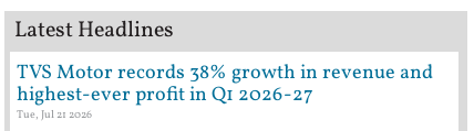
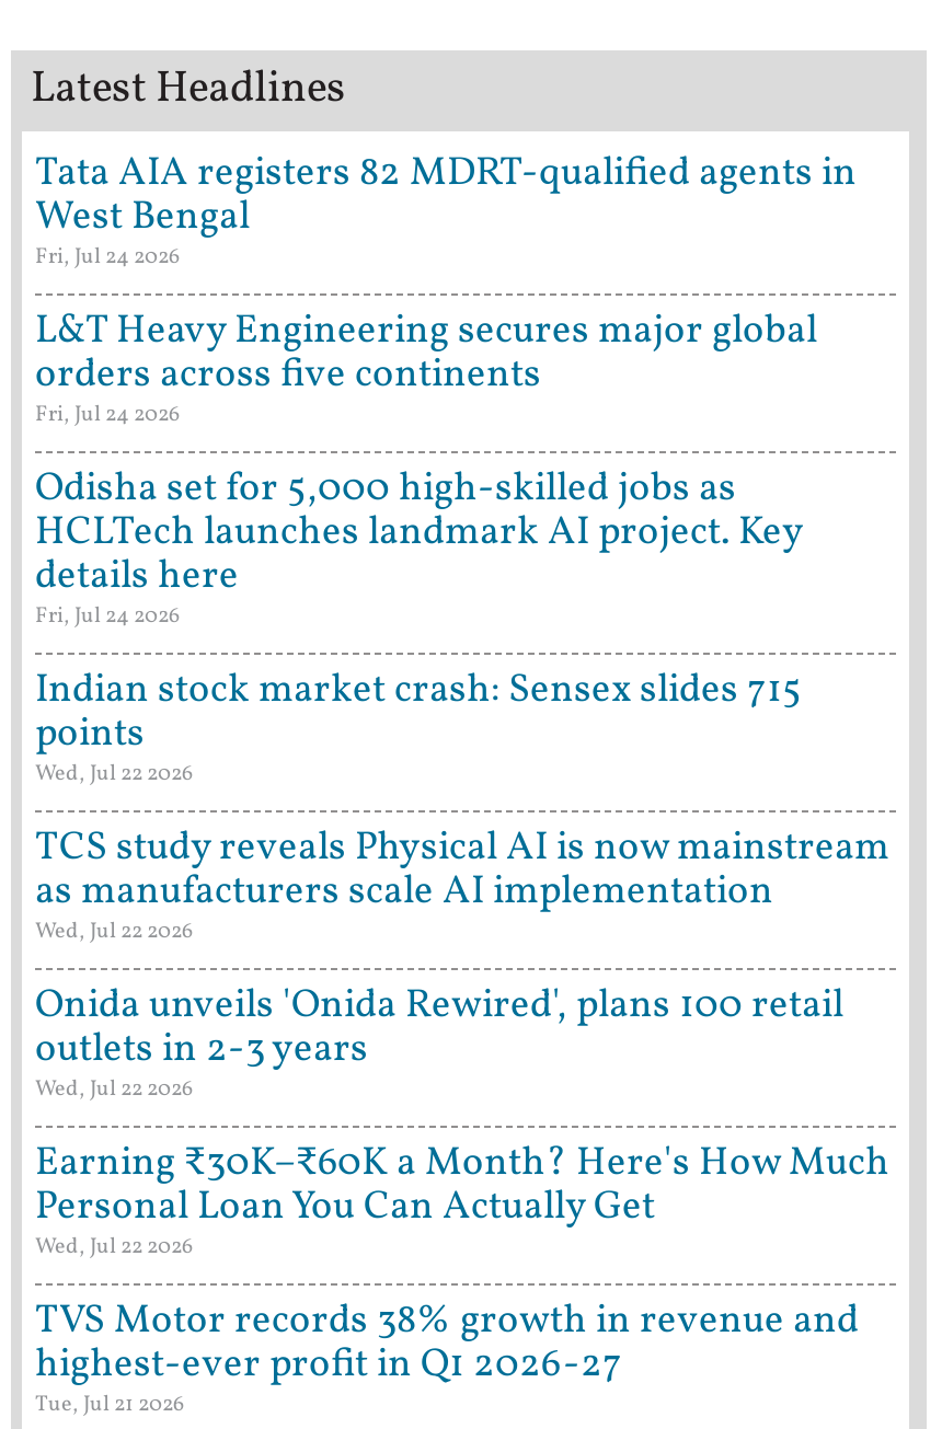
none -> [35,147,889,1262] Tata AIA registers 82 MDRT-qualified agents in | West Bengal | Fri, Jul 24 2026 | L&T Heavy Engineering secures major global | orders across five continents | Fri, Jul 24 2026 | Odisha set for 5,000 high-skilled jobs as | HCLTech launches landmark AI project. Key | details here | Fri, Jul 24 2026 | Indian stock market crash: Sensex slides 715 | points | Wed, Jul 22 2026 | TCS study reveals Physical AI is now mainstream | as manufacturers scale AI implementation | Wed, Jul 22 2026 | Onida unveils 'Onida Rewired', plans 100 retail | outlets in 2-3 years | Wed, Jul 22 2026 | Earning ₹30K–₹60K a Month? Here's How Much | Personal Loan You Can Actually Get | Wed, Jul 22 2026

